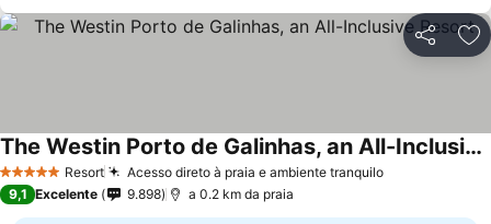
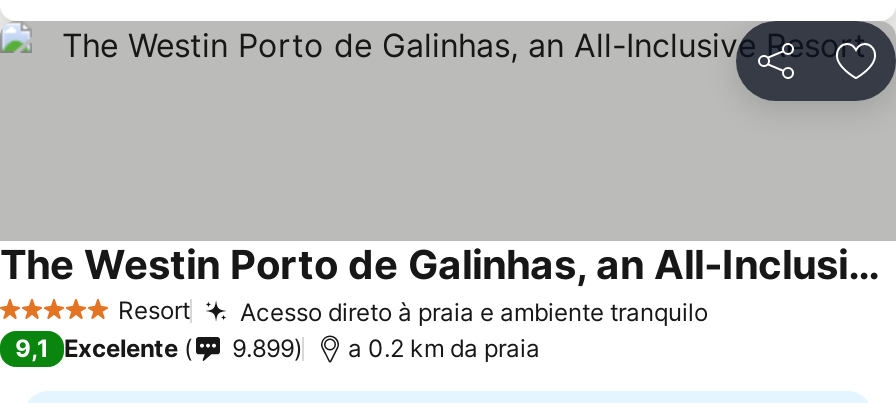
[127,186,161,202] 9.898 -> [232,333,294,363] 9.899

